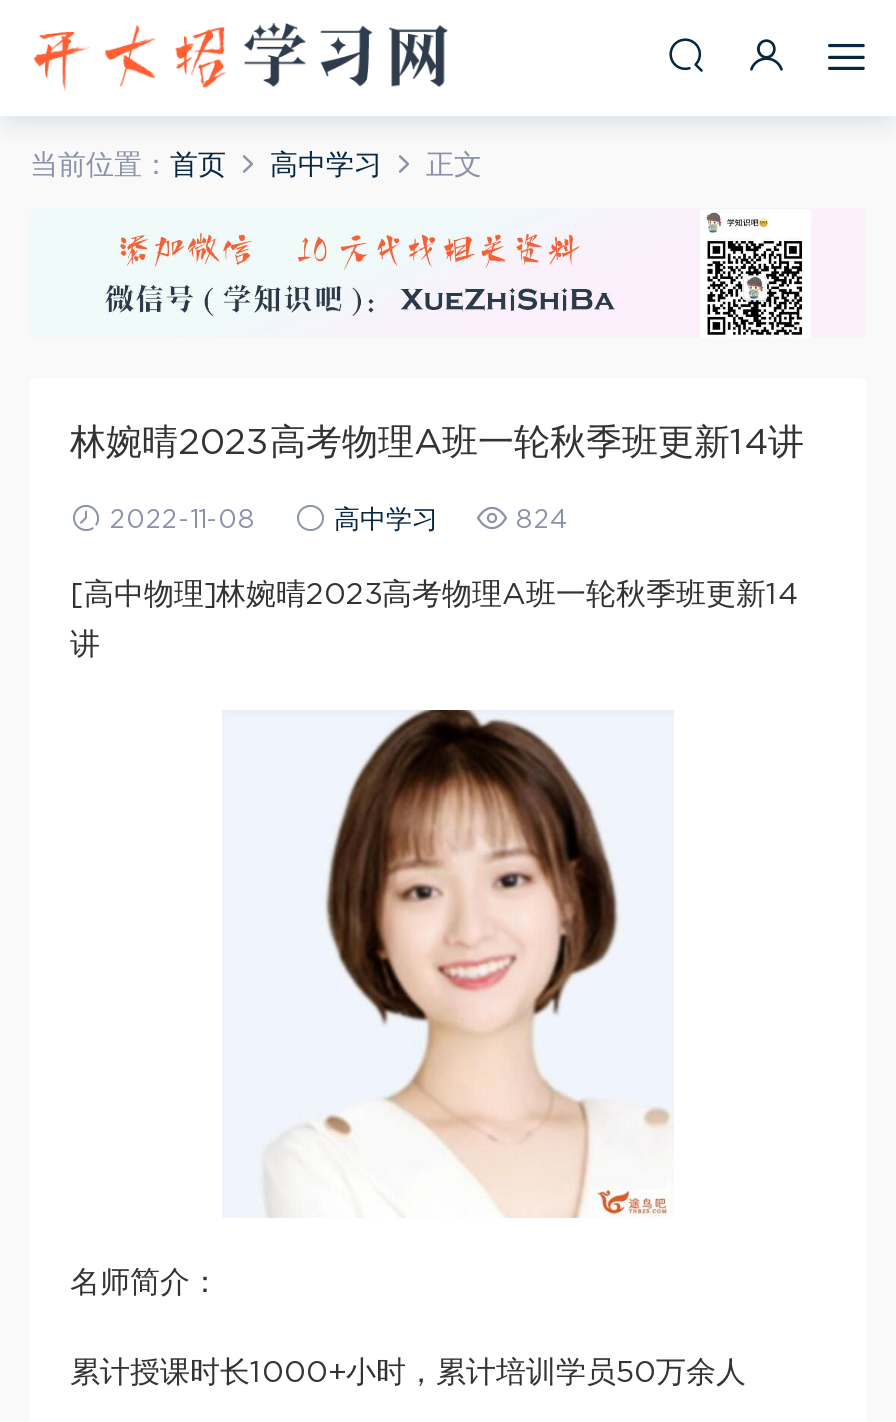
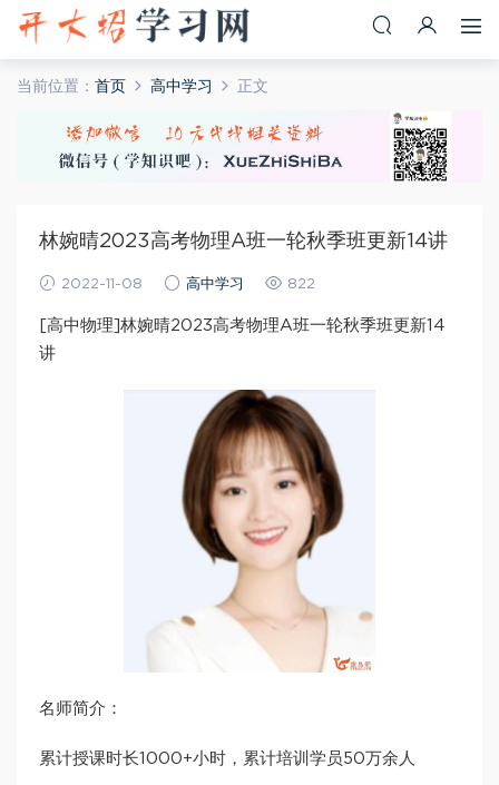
[508,509,568,535] 824 -> [283,278,315,292] 822

